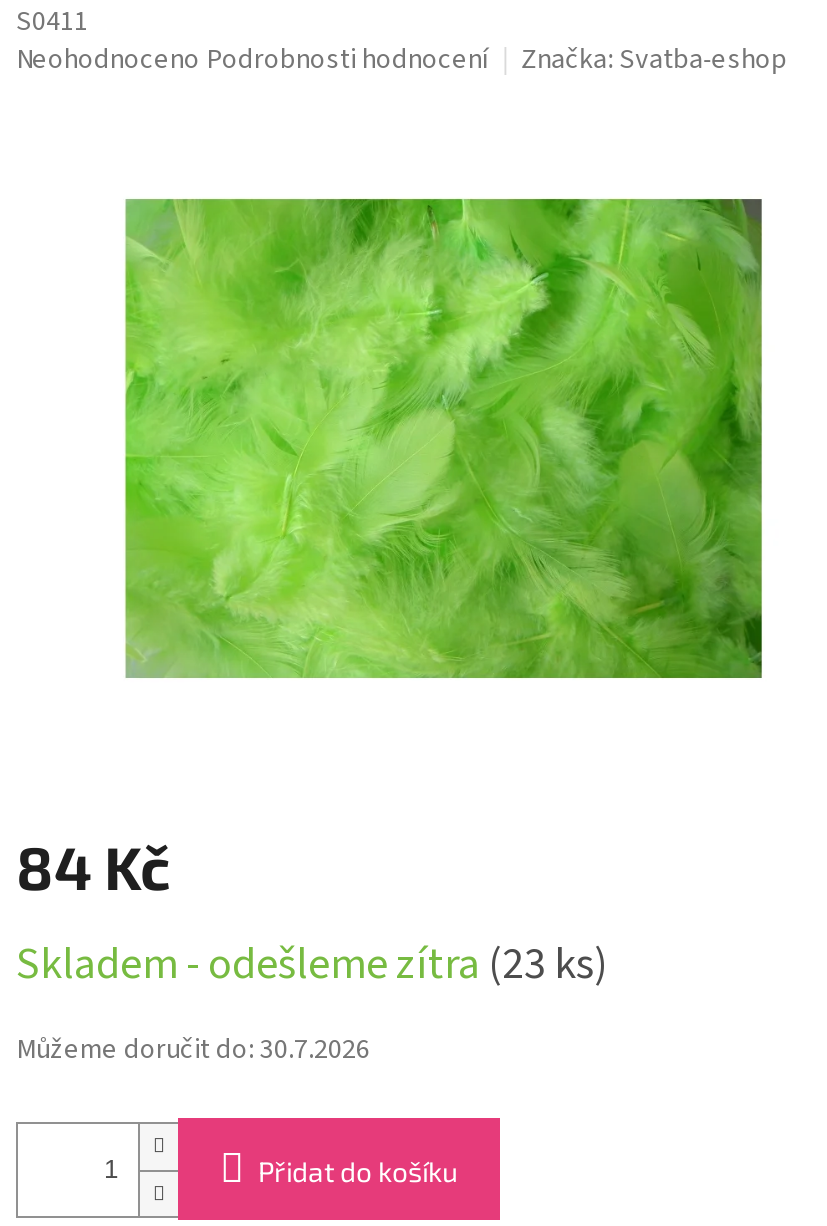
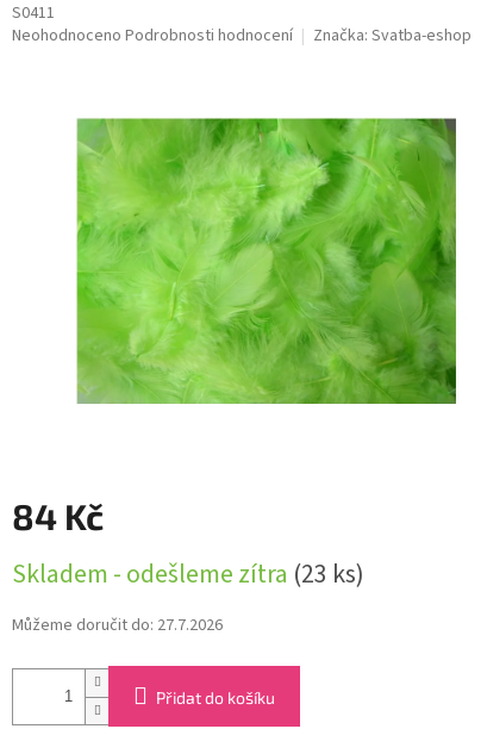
[16,1031,370,1071] Můžeme doručit do: 30.7.2026 -> [12,614,223,638] Můžeme doručit do: 27.7.2026

